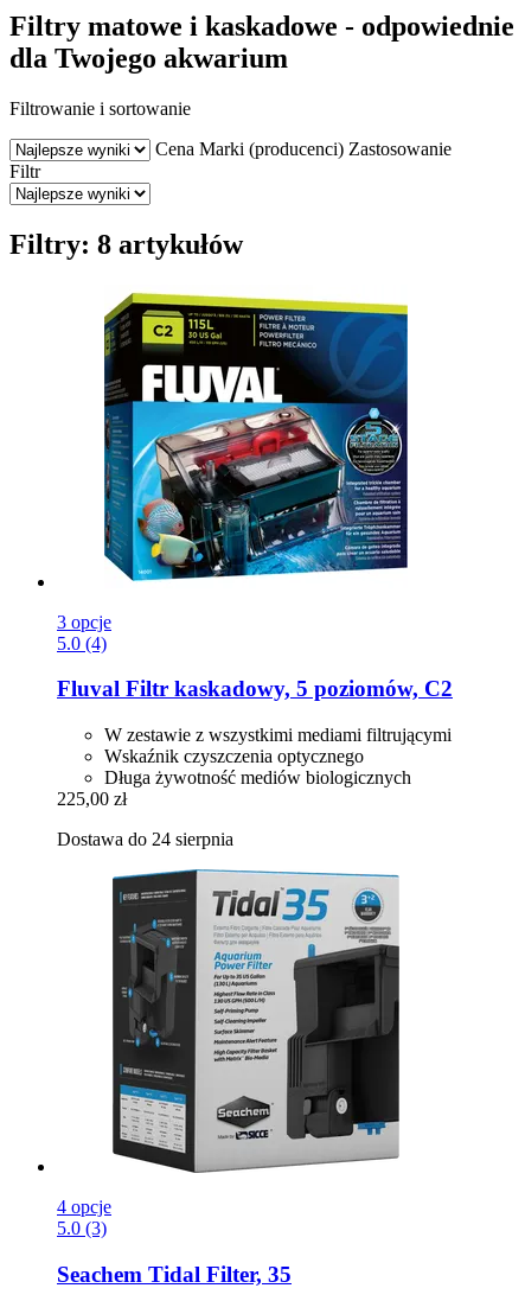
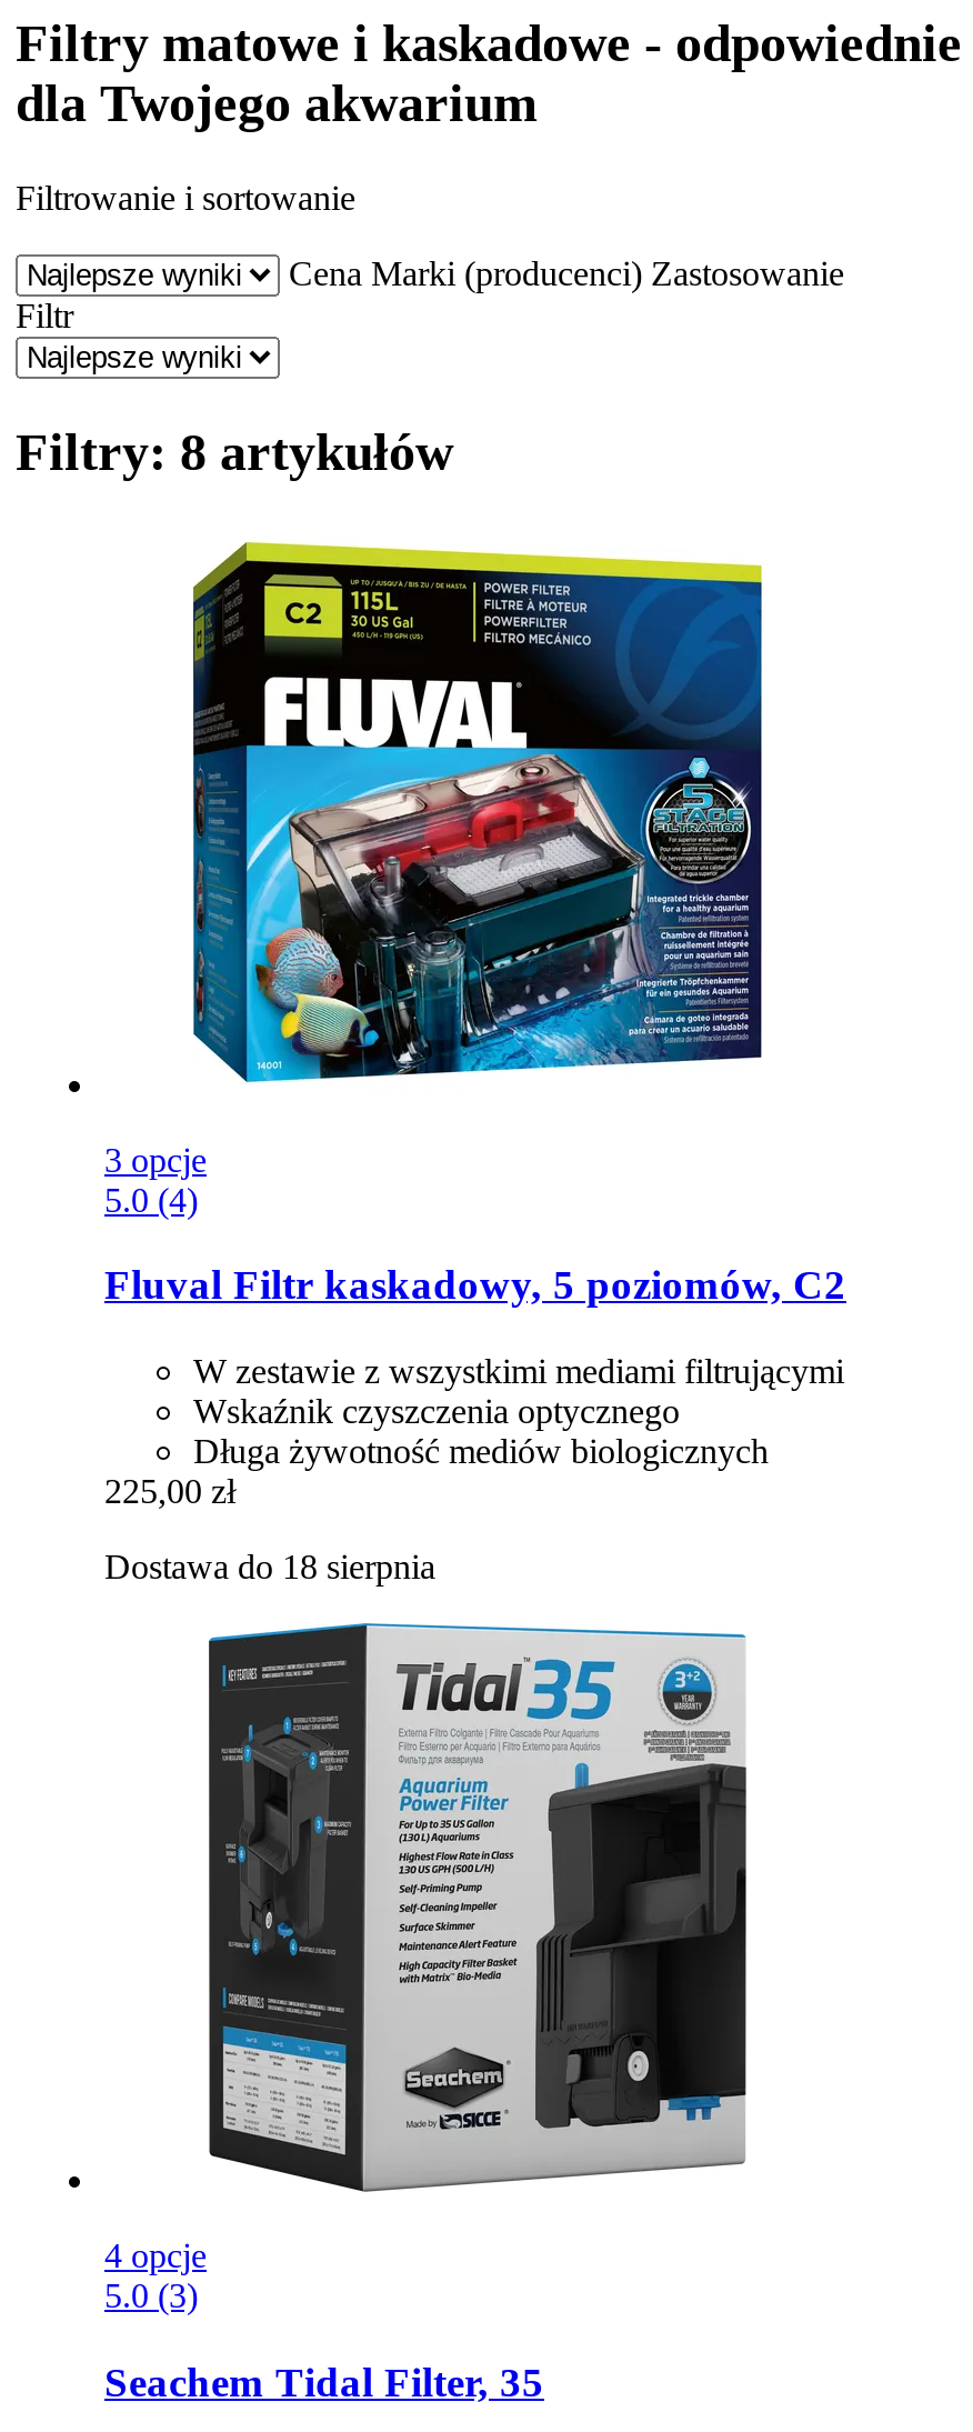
[57,829,233,849] Dostawa do 24 sierpnia -> [104,1548,435,1586] Dostawa do 18 sierpnia

